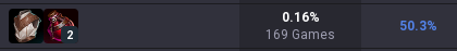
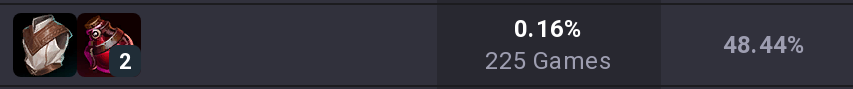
[399,18,437,34] 50.3% -> [723,31,807,59] 48.44%
[265,27,335,42] 169 Games -> [485,47,613,75] 225 Games

